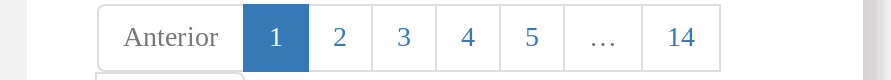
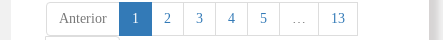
[667,22,695,52] 14 -> [331,11,345,26] 13

